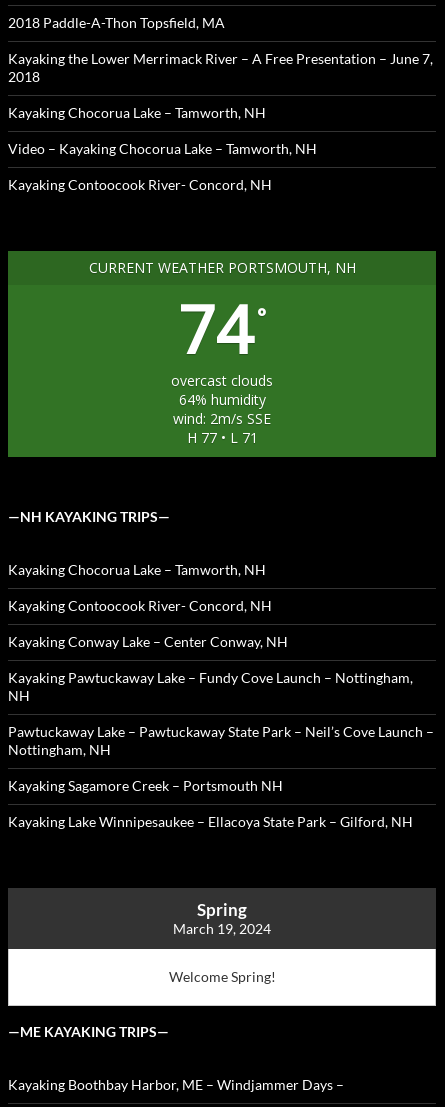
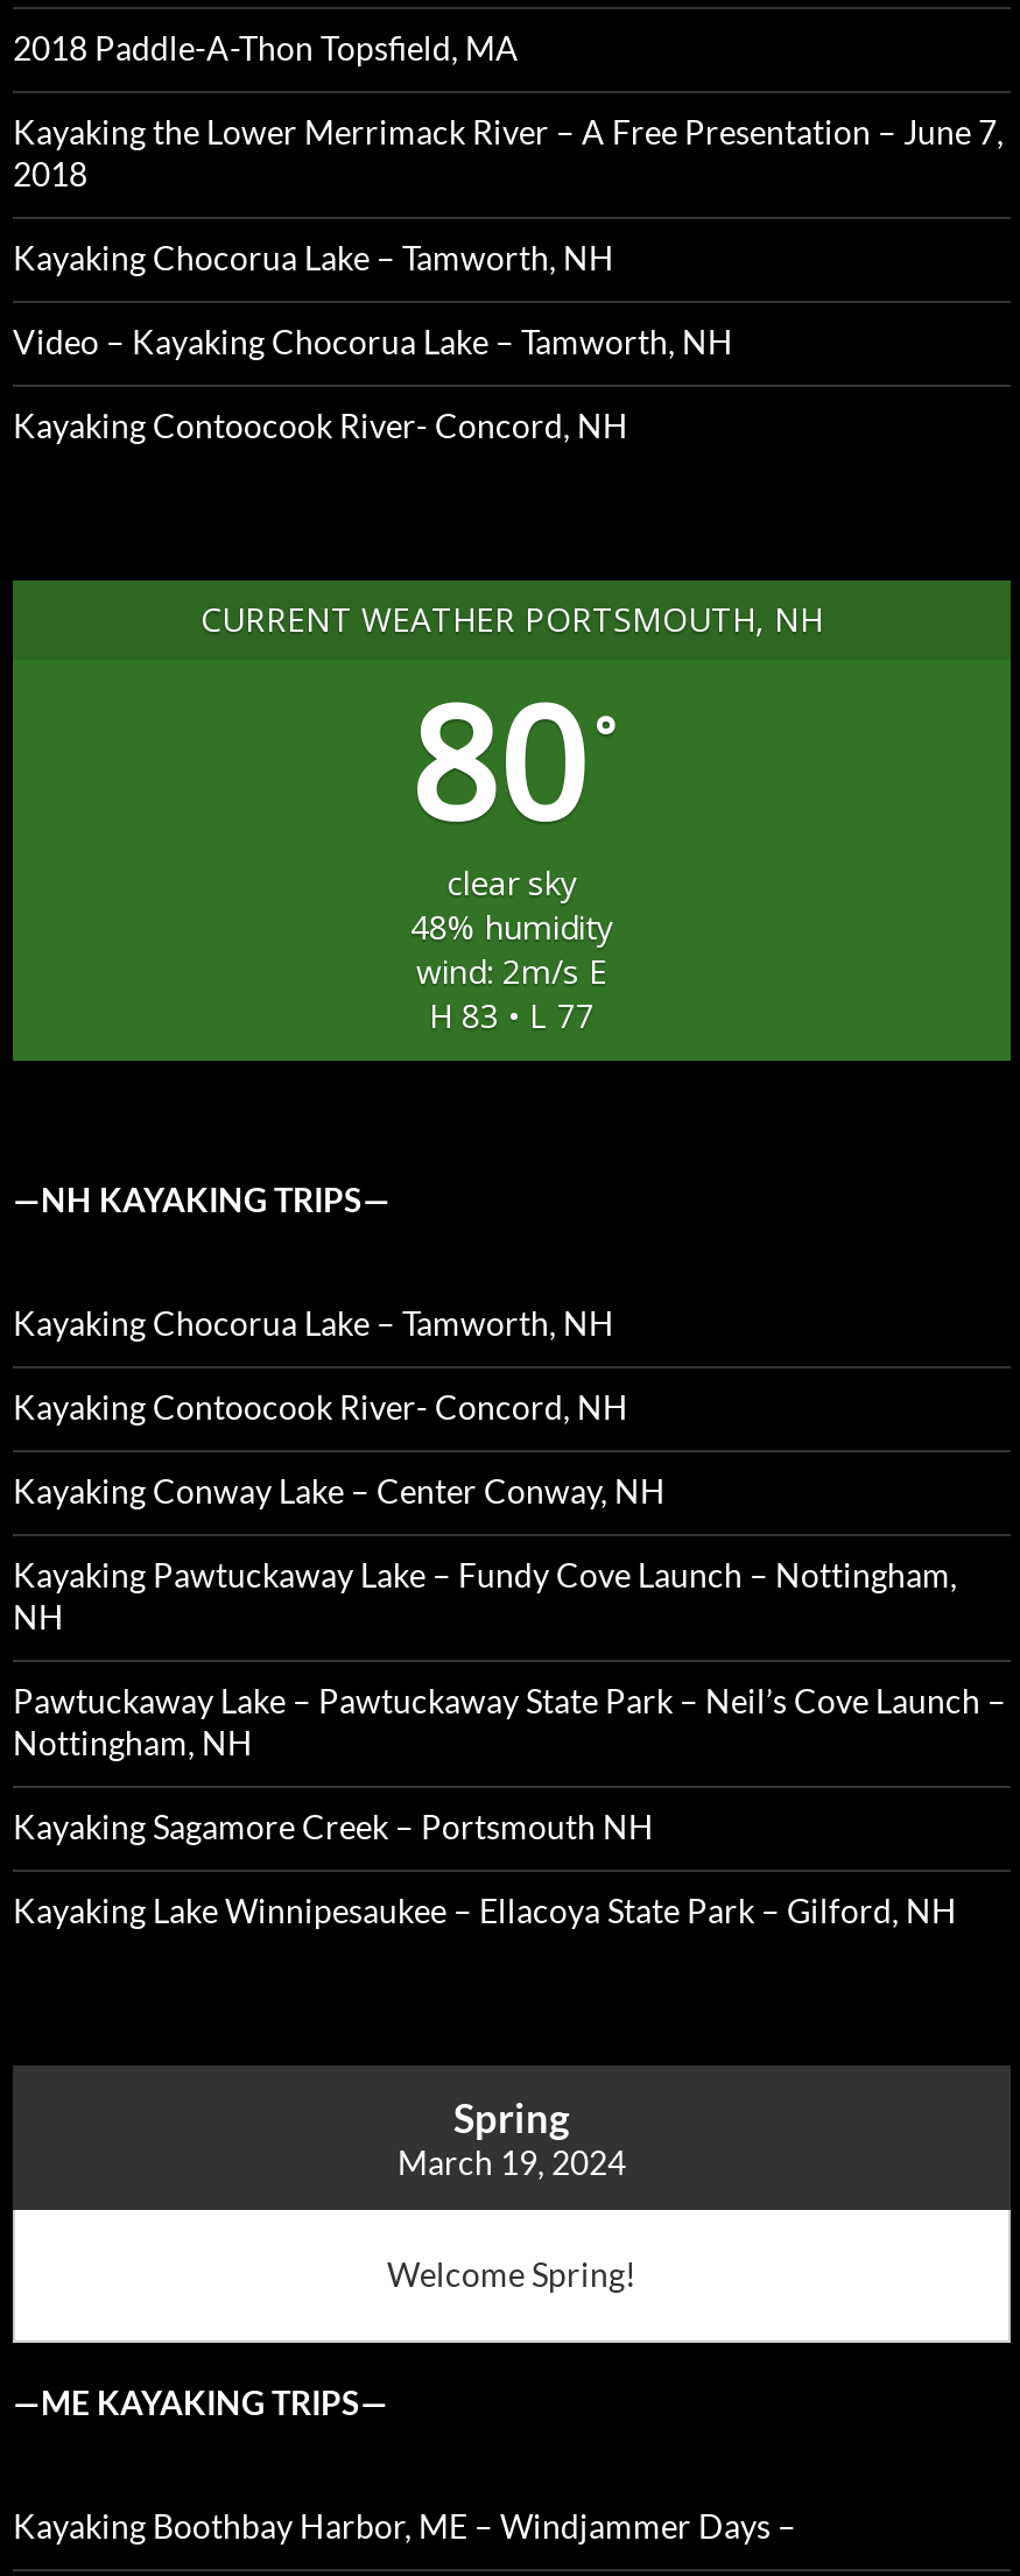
[171,283,273,447] 74 ° | overcast clouds | 64% humidity | wind: 2m/s SSE | H 77 • L 71 -> [409,656,614,1038] 80 ° | clear sky | 48% humidity | wind: 2m/s E | H 83 • L 77

